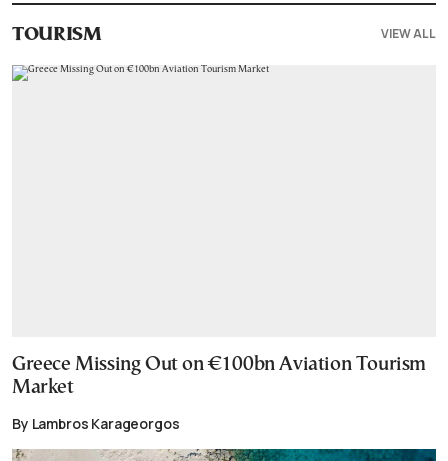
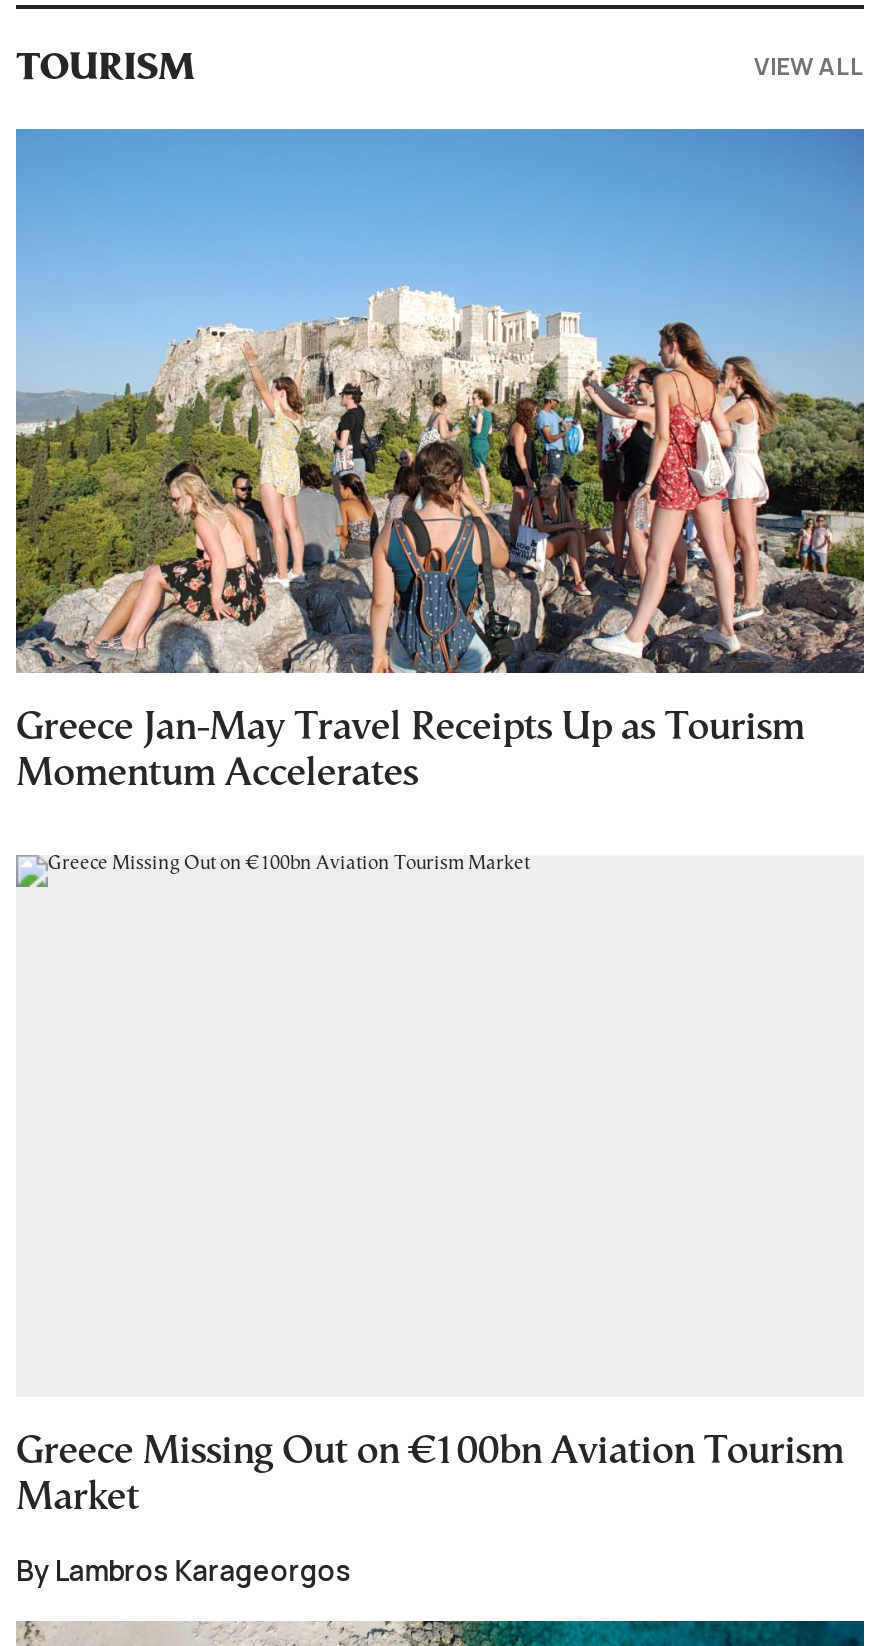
none -> [14,127,866,792] [image] | Greece Jan-May Travel Receipts Up as Tourism | Momentum Accelerates

